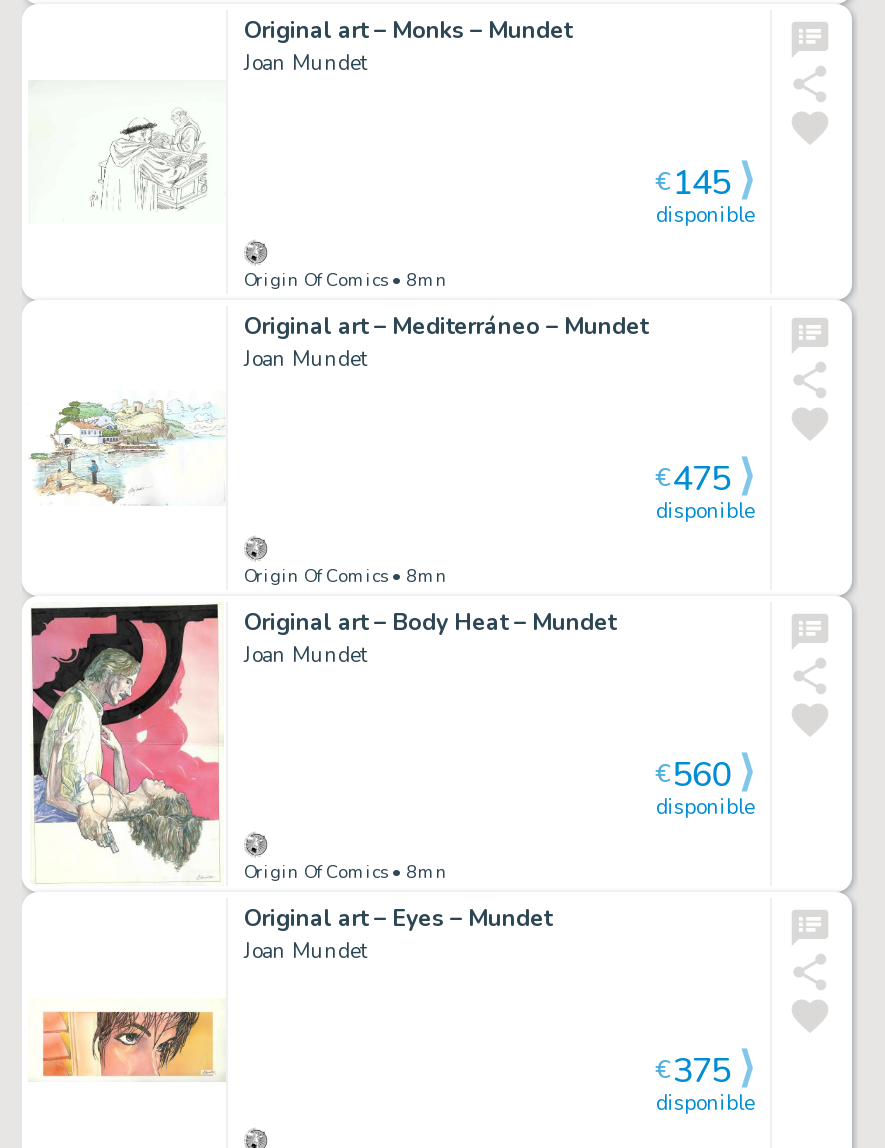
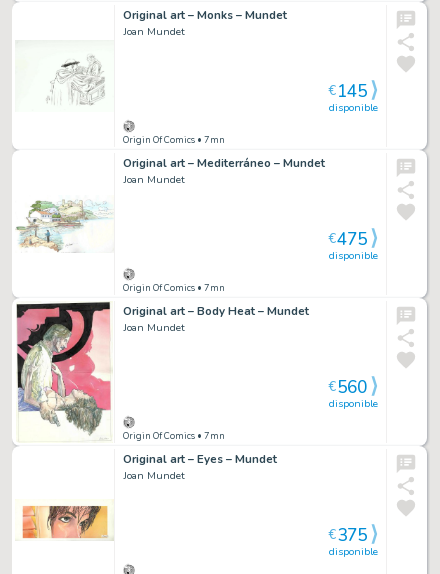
[244,267,448,291] Origin Of Comics • 8mn -> [123,134,225,146] Origin Of Comics • 7mn
[244,563,448,587] Origin Of Comics • 8mn -> [123,282,225,294] Origin Of Comics • 7mn
[244,859,448,883] Origin Of Comics • 8mn -> [123,430,225,442] Origin Of Comics • 7mn

